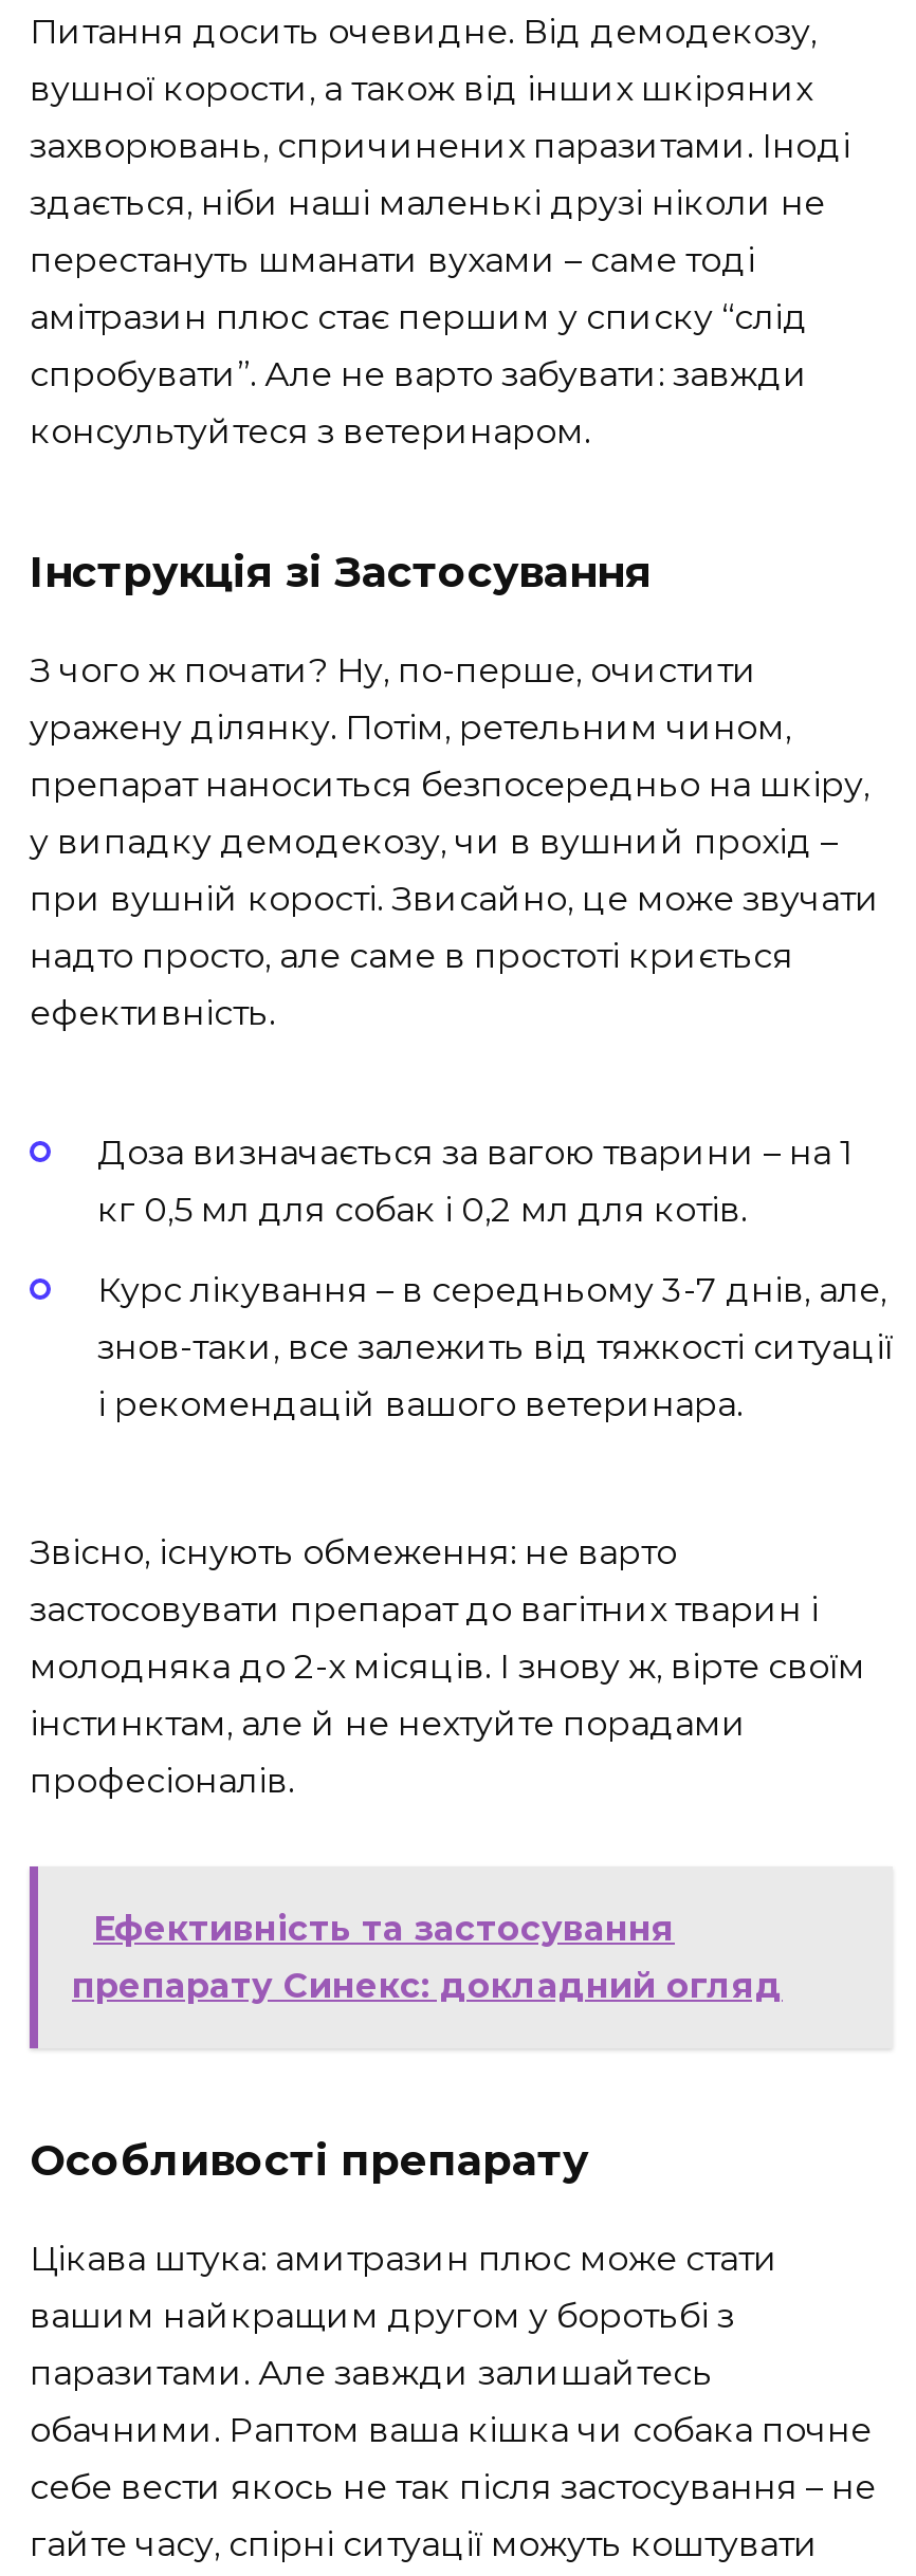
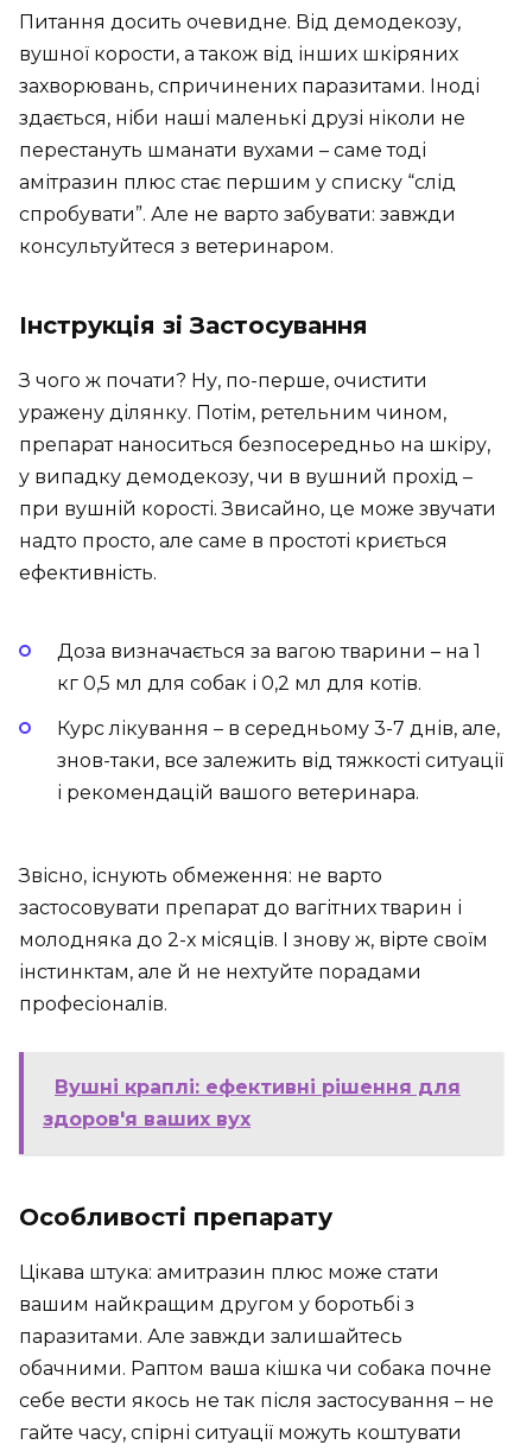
[72,1909,783,2006] Ефективність та застосування | препарату Синекс: докладний огляд -> [43,1076,461,1131] Вушні краплі: ефективні рішення для | здоров'я ваших вух

